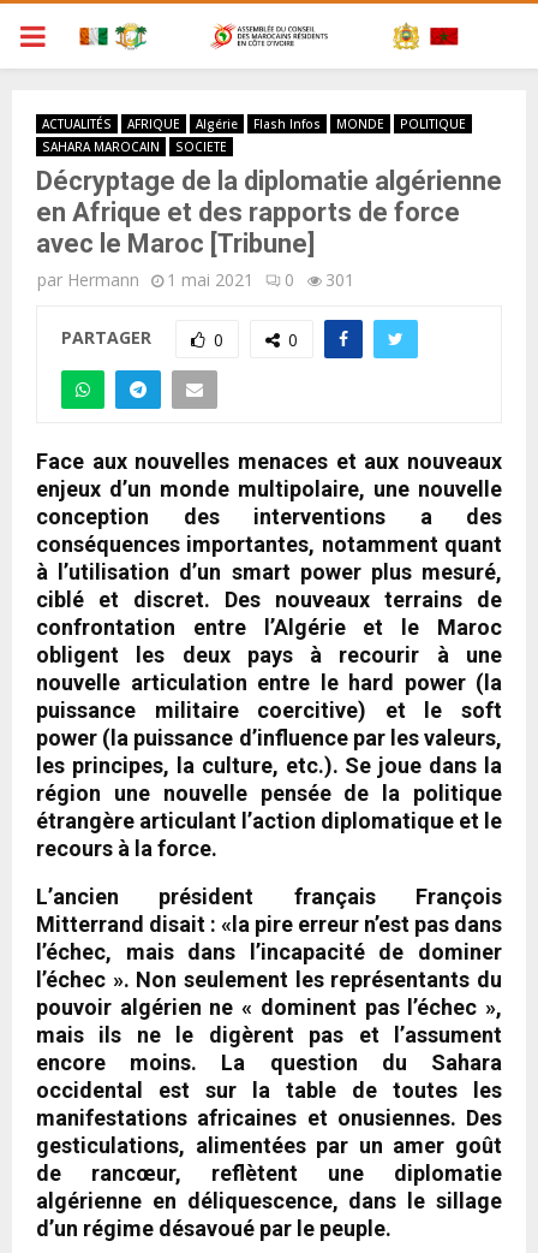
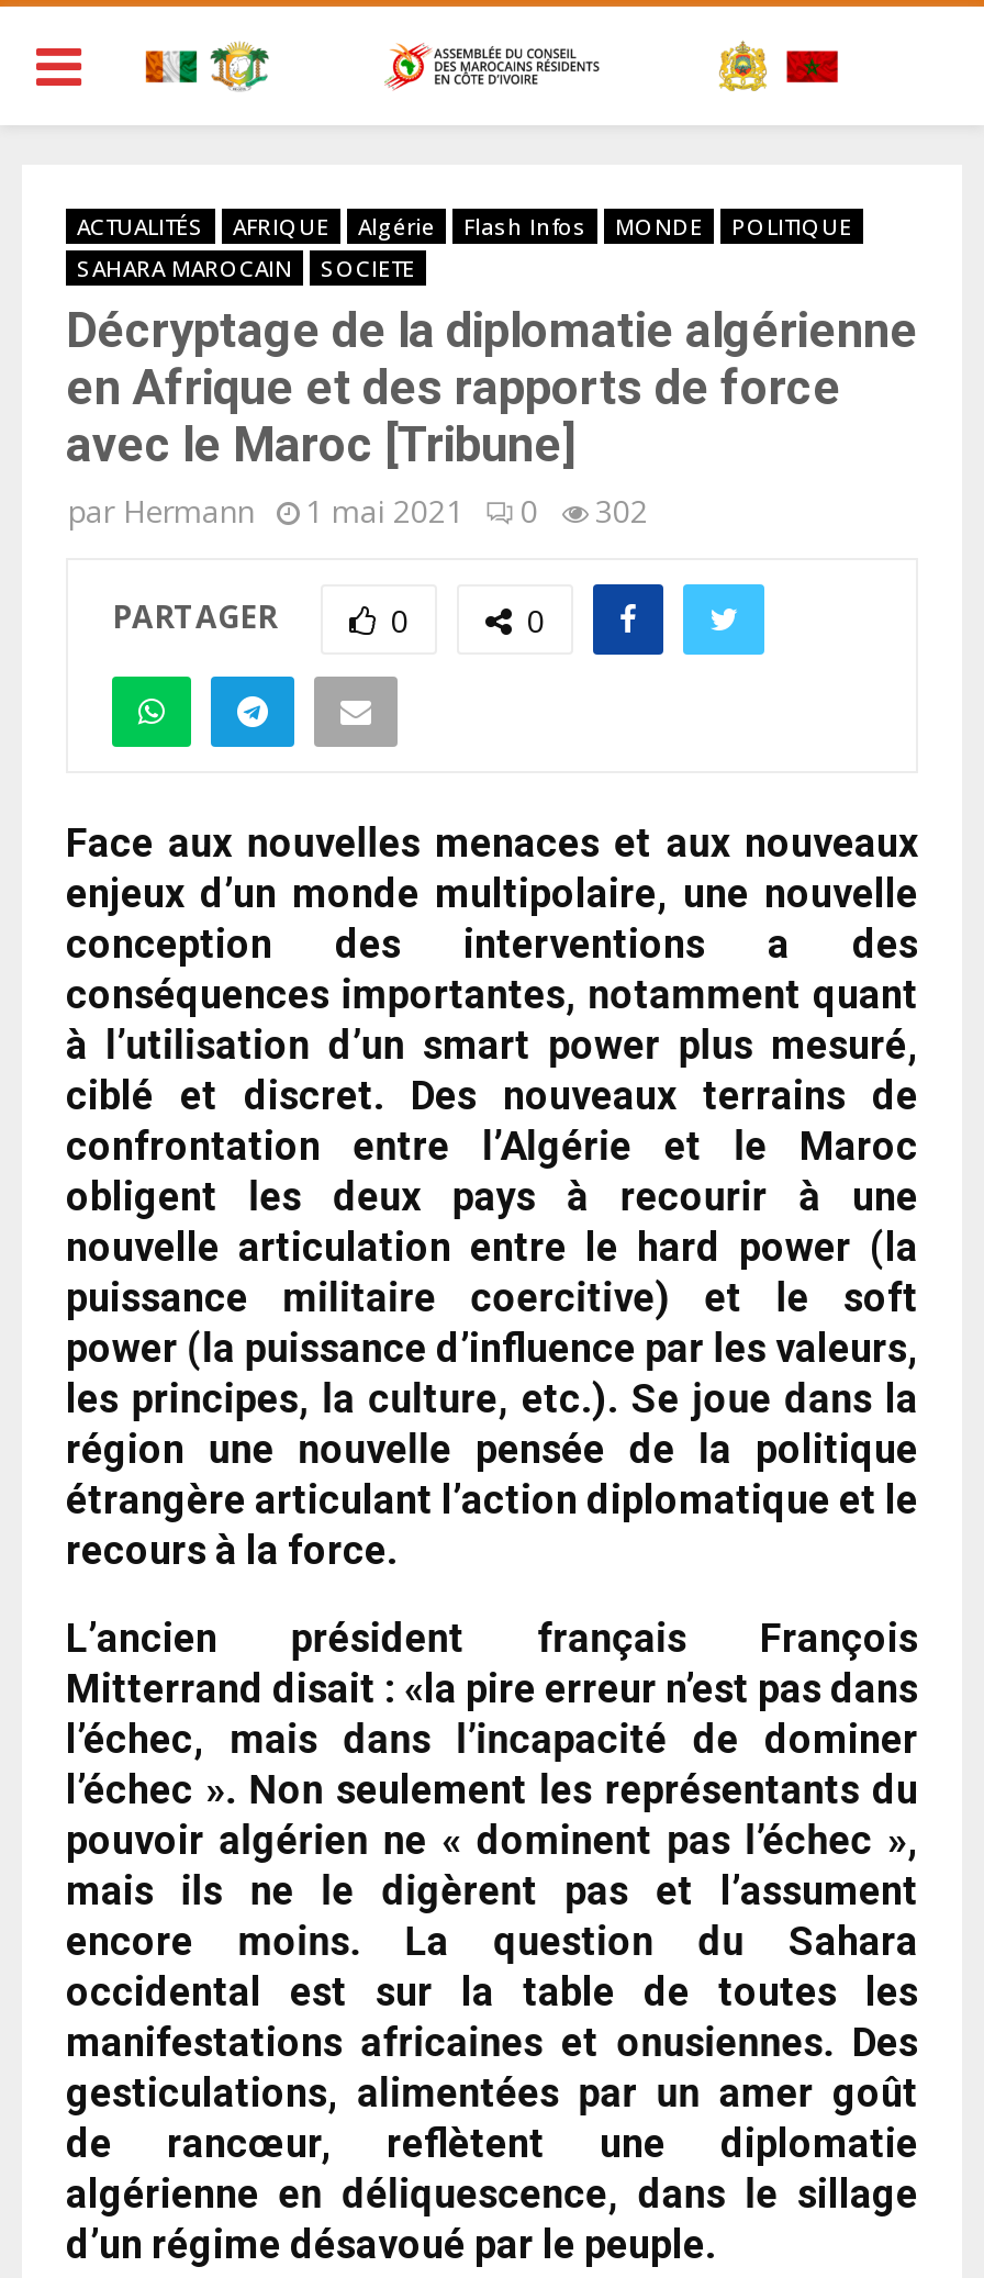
[37,268,354,291] par Hermann 1 mai 2021 0 301 -> [68,490,648,532] par Hermann 1 mai 2021 0 302

